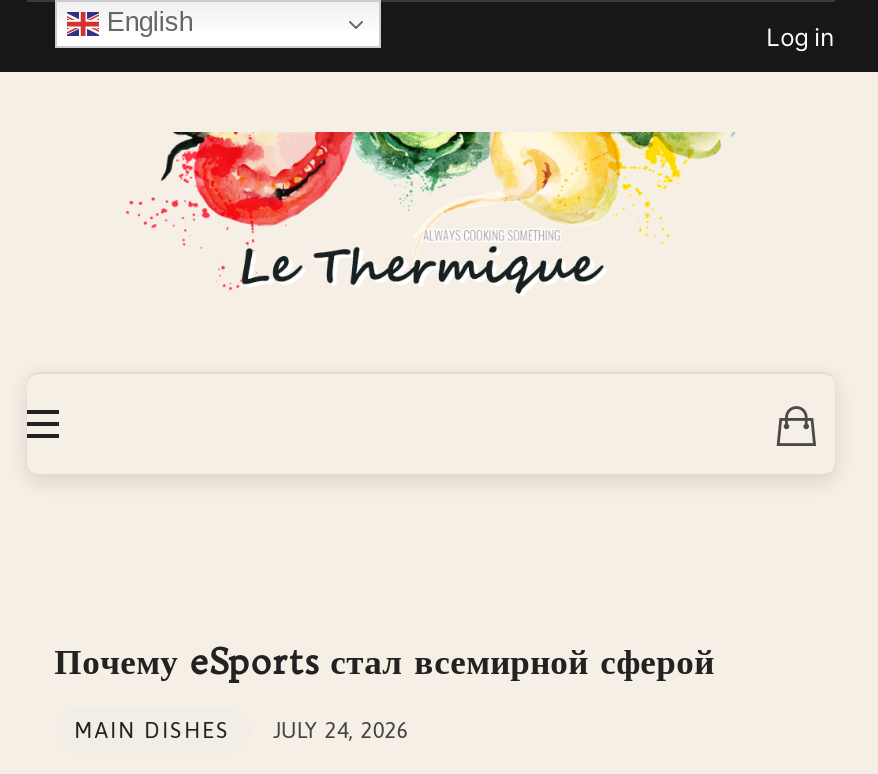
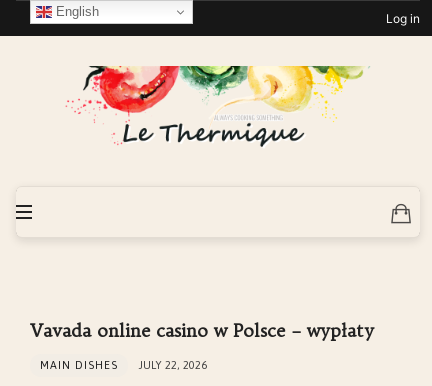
[54,640,714,684] Почему eSports стал всемирной сферой -> [30,320,374,342] Vavada online casino w Polsce – wypłaty
[74,718,409,742] MAIN DISHES JULY 24, 2026 -> [40,359,207,371] MAIN DISHES JULY 22, 2026

